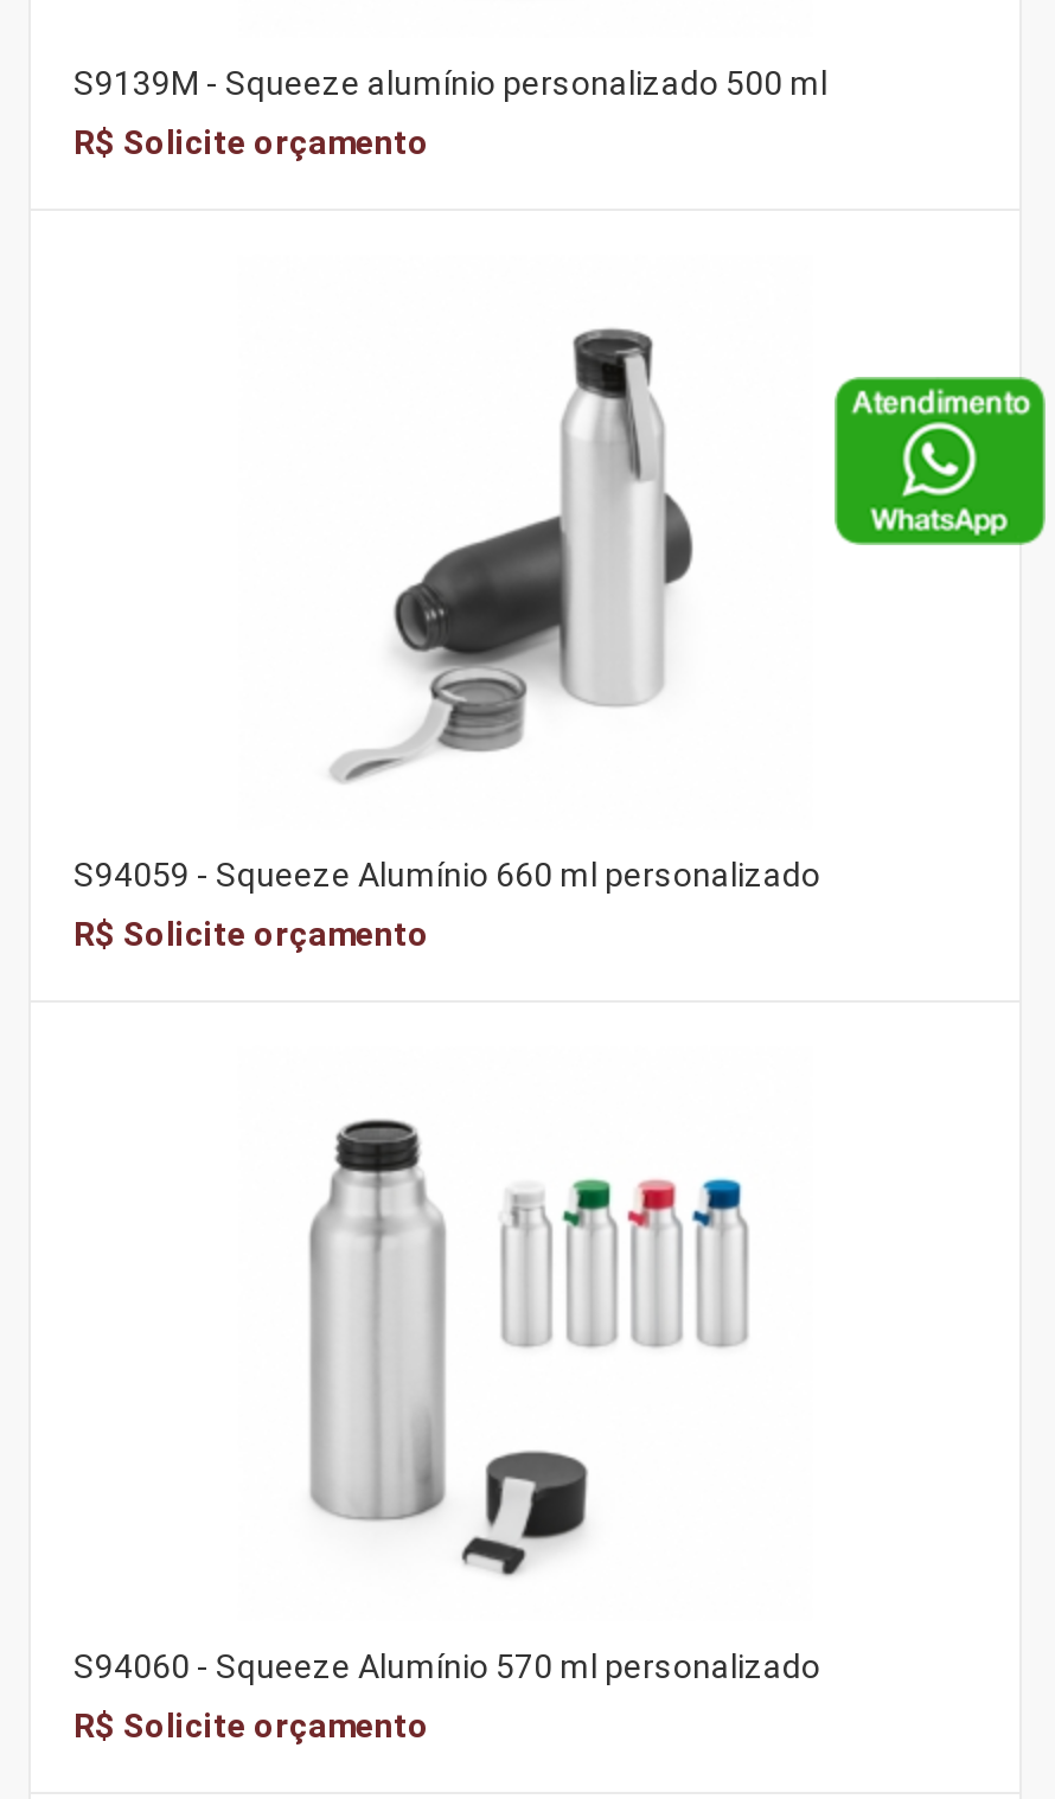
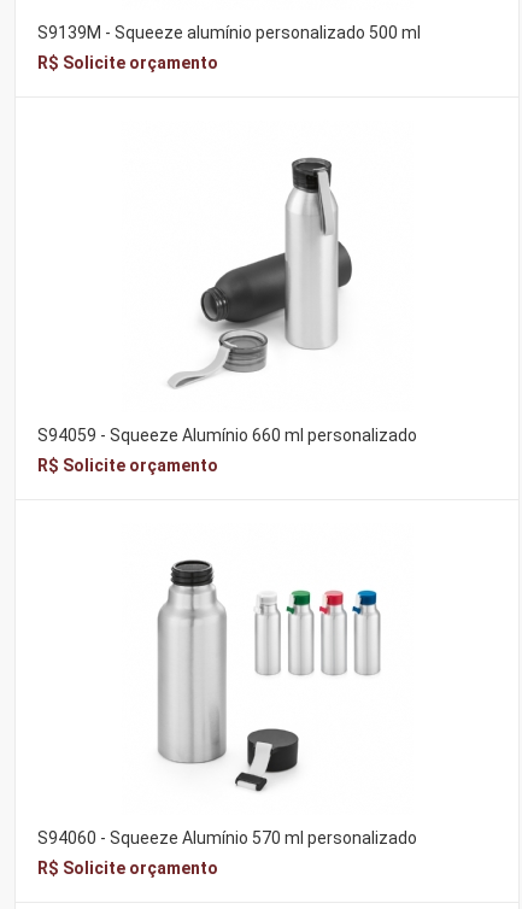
[832,374,1048,548] [image] -> none

